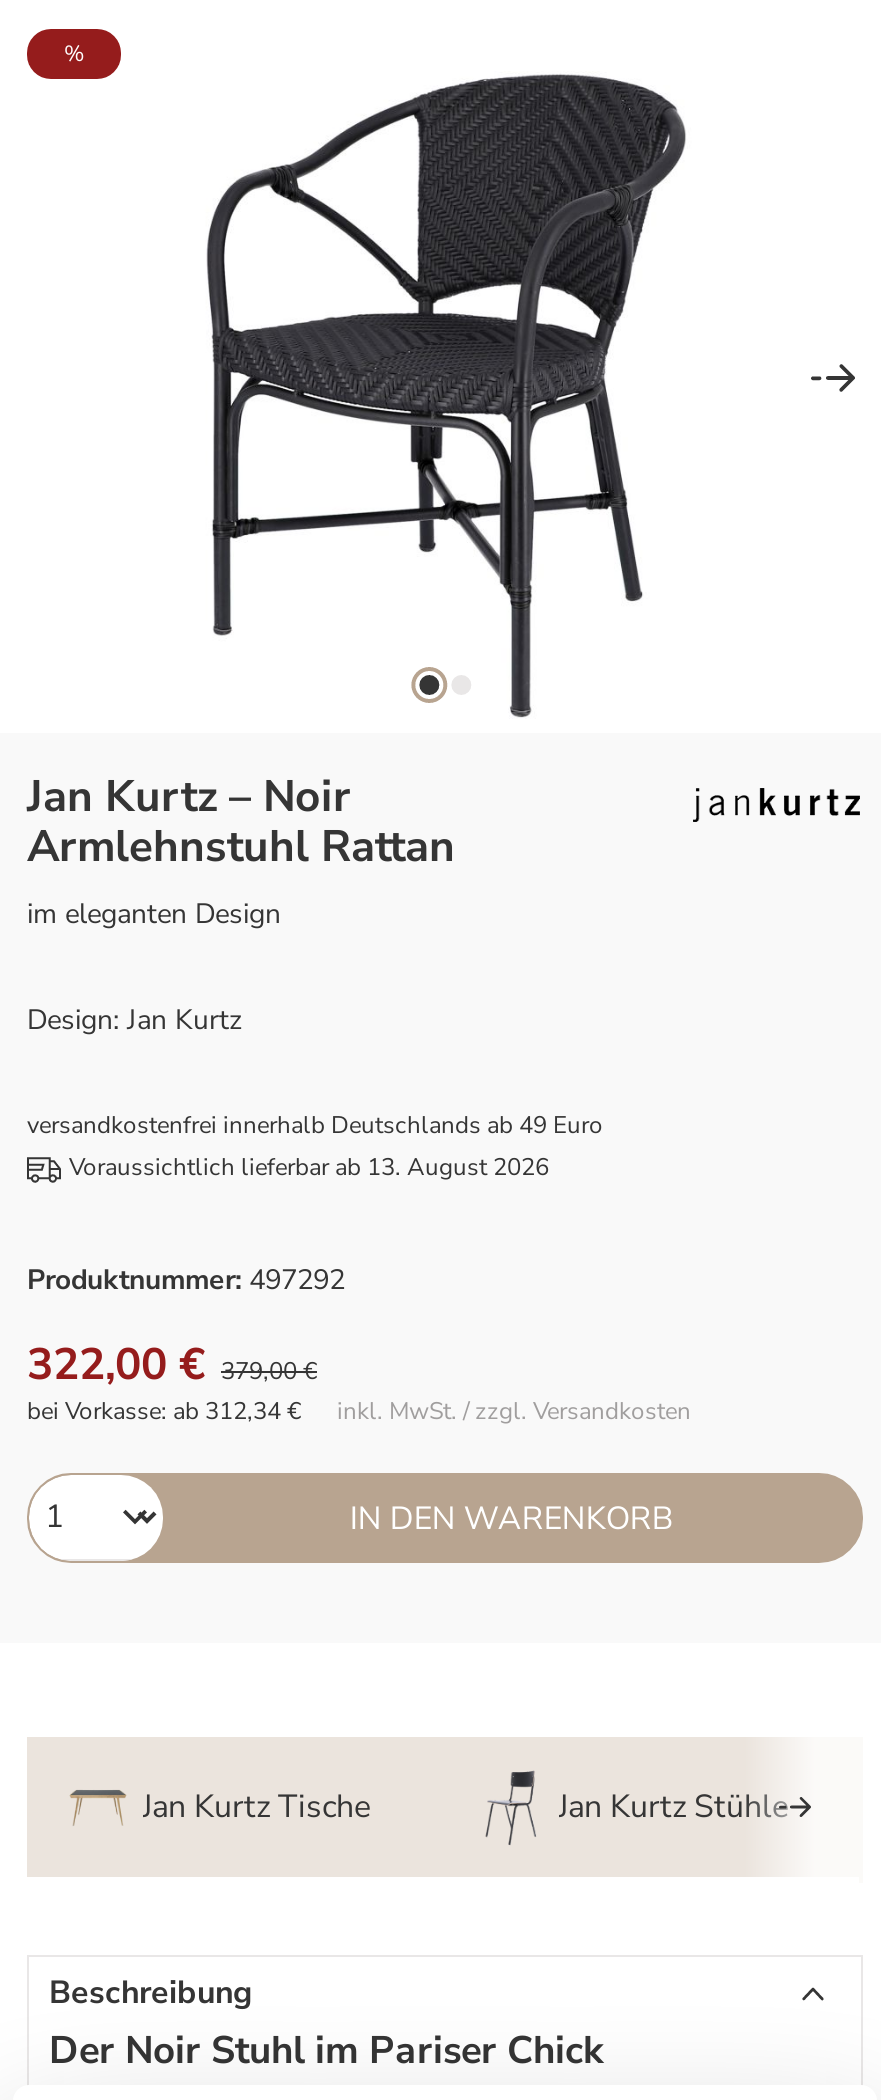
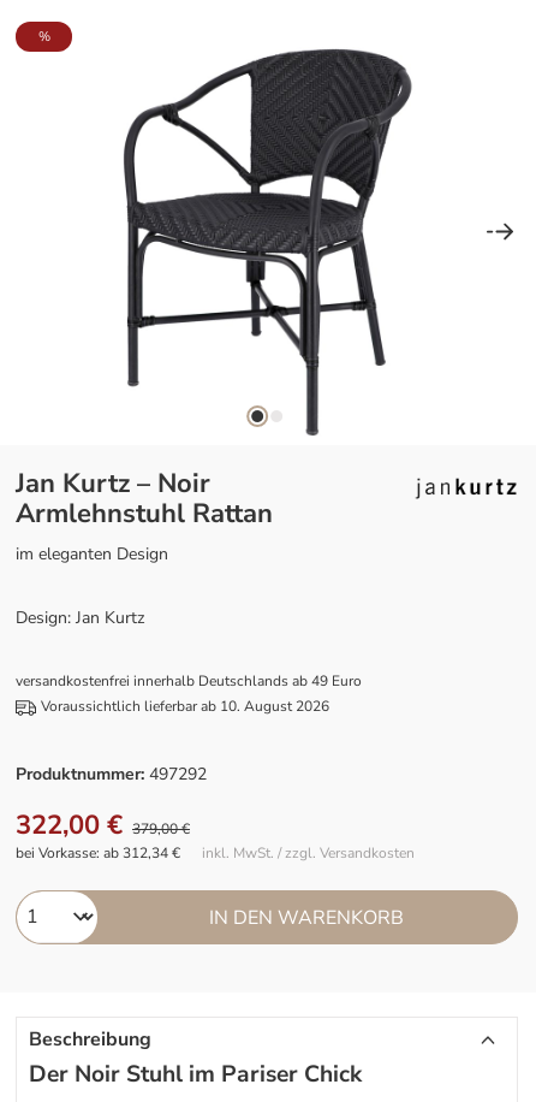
[69,1151,549,1183] Voraussichtlich lieferbar ab 13. August 2026 -> [41,697,329,716] Voraussichtlich lieferbar ab 10. August 2026
[142,1785,790,1829] Jan Kurtz Tische | Jan Kurtz Stühle -> none

